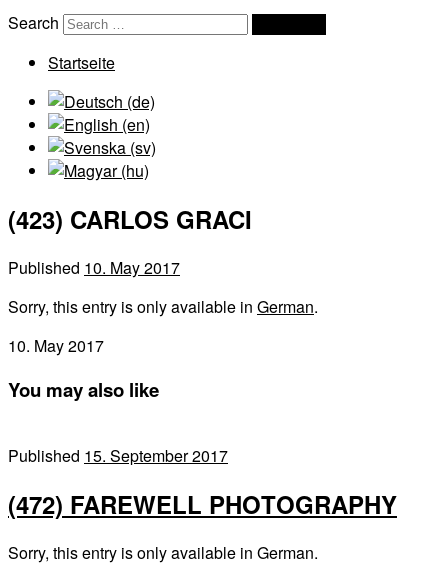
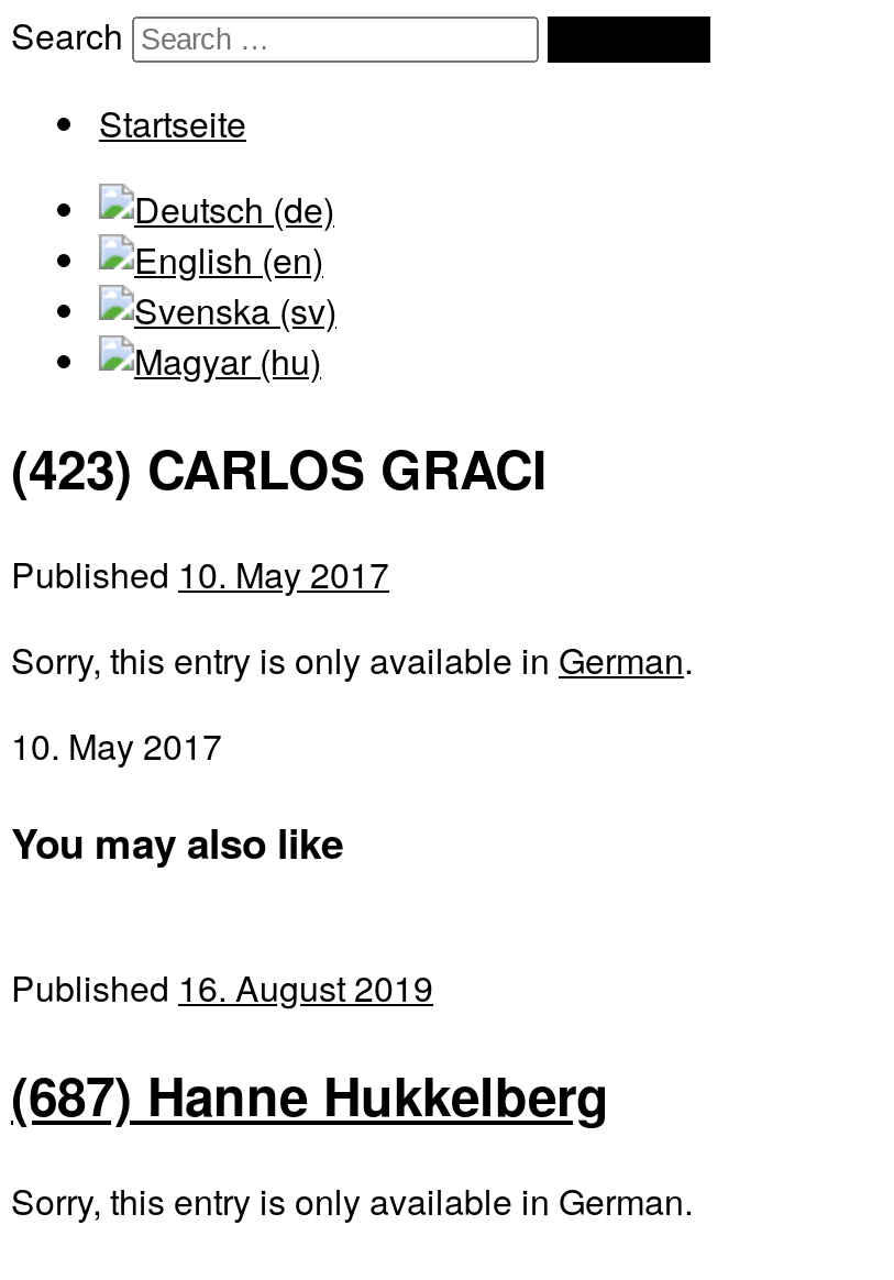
[8,444,228,467] Published 15. September 2017 -> [11,963,433,1013] Published 16. August 2019
[8,487,397,521] (472) FAREWELL PHOTOGRAPHY -> [11,1057,609,1132] (687) Hanne Hukkelberg

